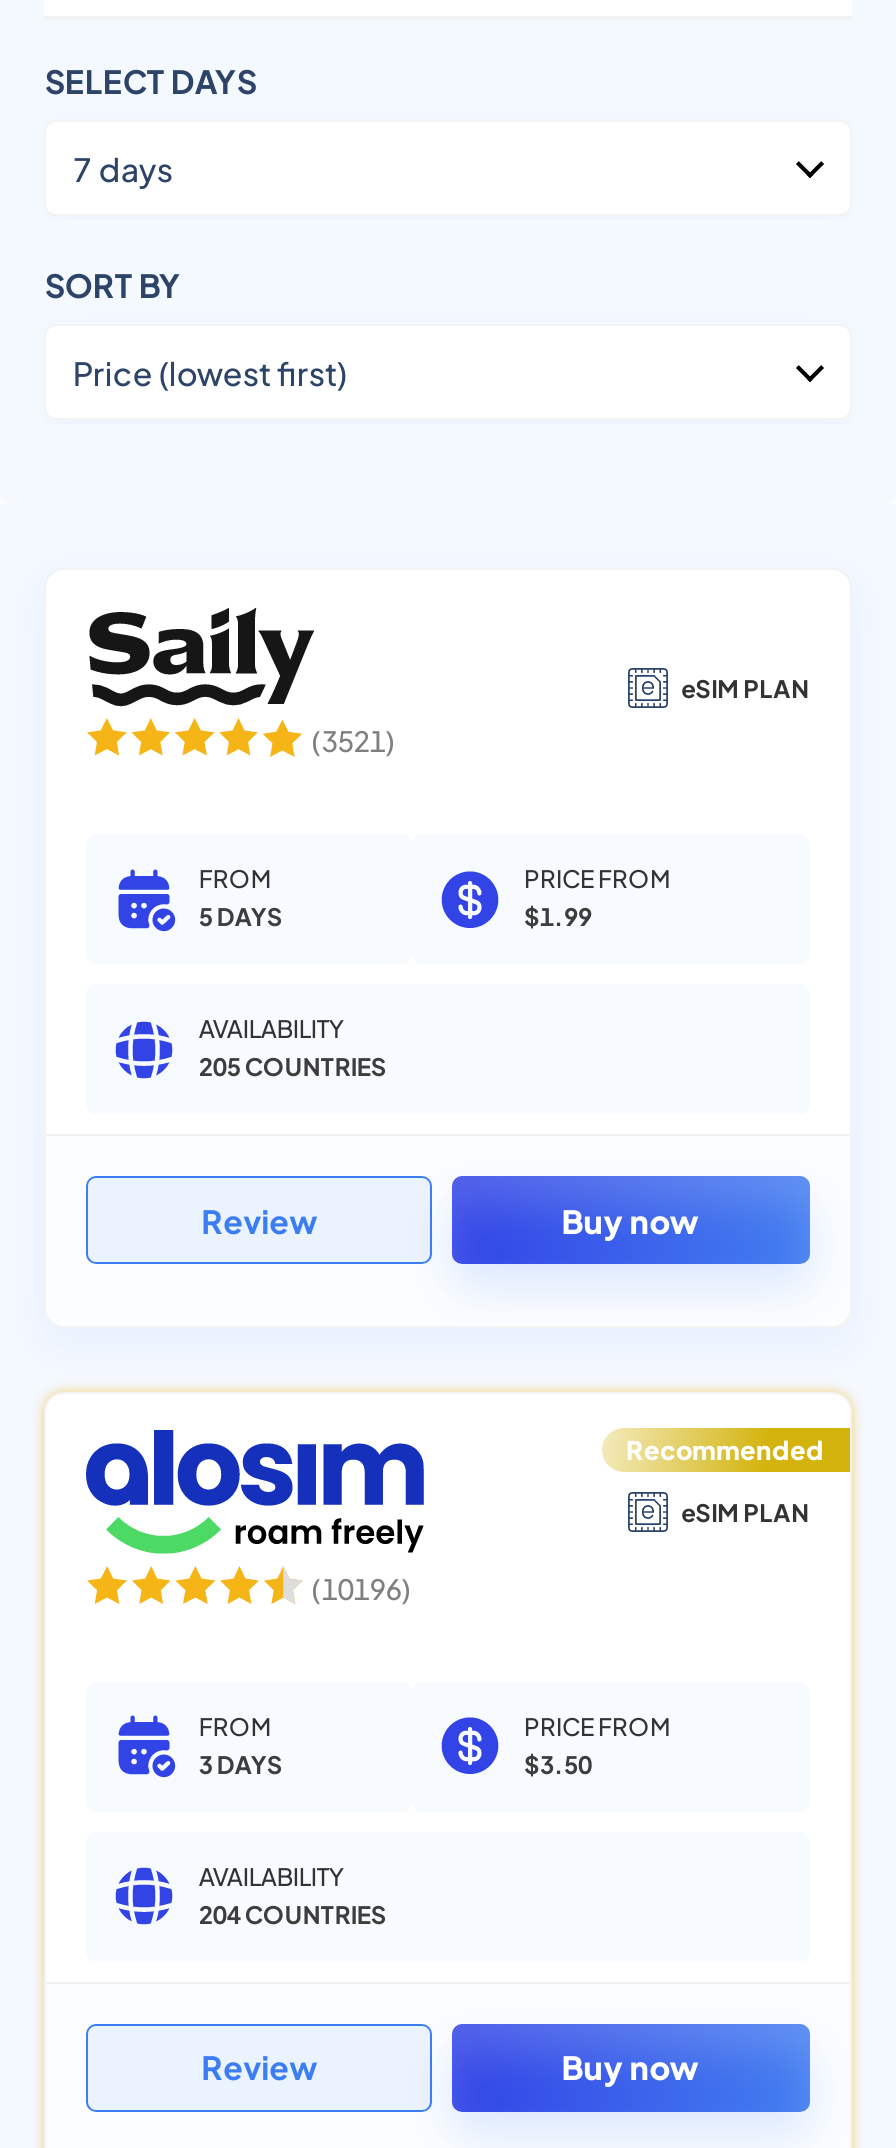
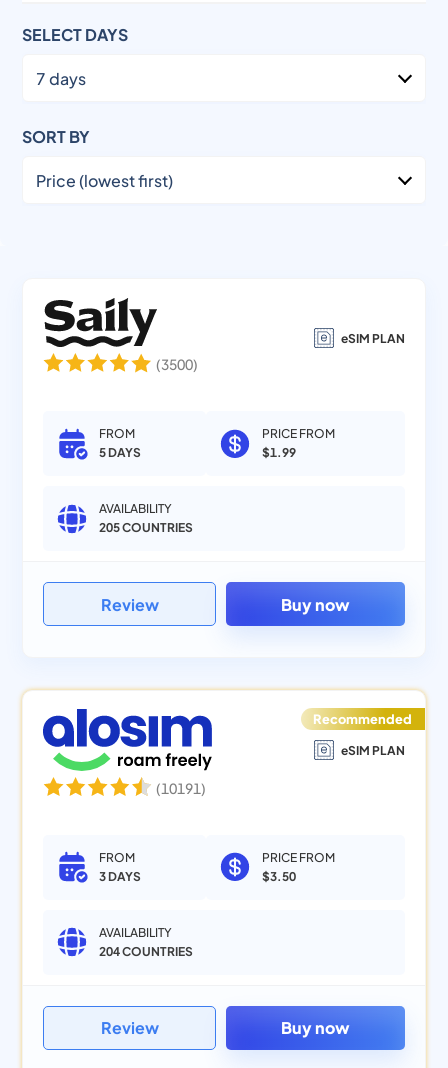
[312,722,396,758] (3521) -> [156,355,198,373] (3500)
[312,1570,412,1606] (10196) -> [156,779,206,797] (10191)

